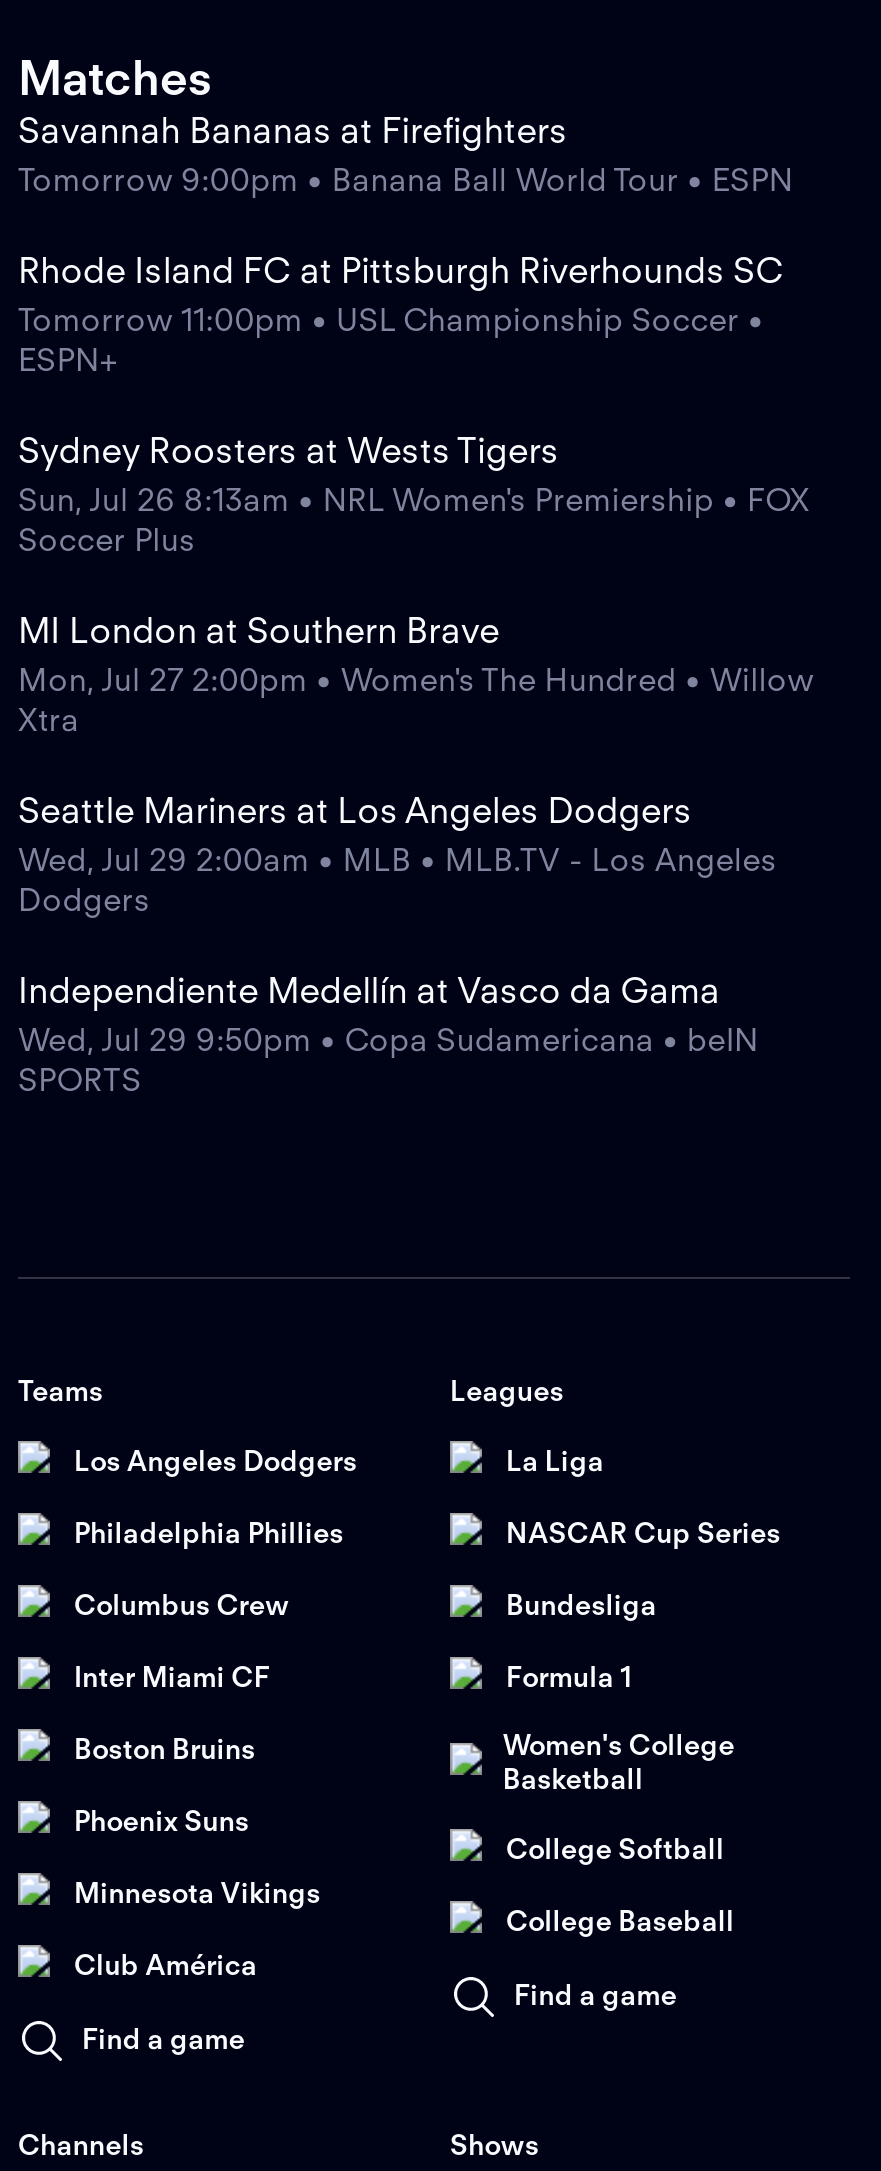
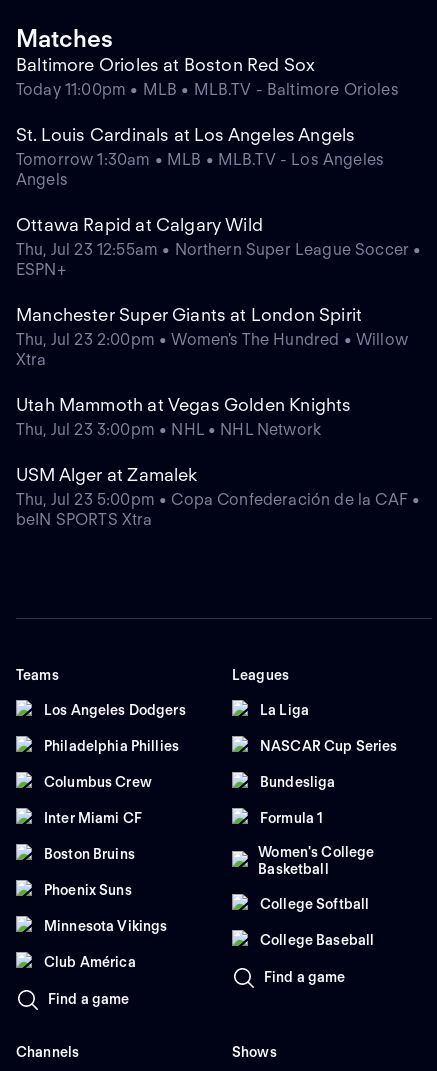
[18,109,793,339] Savannah Bananas at Firefighters | Tomorrow 9:00pm • Banana Ball World Tour • ESPN | Rhode Island FC at Pittsburgh Riverhounds SC | Tomorrow 11:00pm • USL Championship Soccer • -> [16,54,421,259] Baltimore Orioles at Boston Red Sox | Today 11:00pm • MLB • MLB.TV - Baltimore Orioles | St. Louis Cardinals at Los Angeles Angels | Tomorrow 1:30am • MLB • MLB.TV - Los Angeles | Angels | Ottawa Rapid at Calgary Wild | Thu, Jul 23 12:55am • Northern Super League Soccer •
moved [18,341,118,379] -> [16,260,66,279]: ESPN+
[18,429,814,699] Sydney Roosters at Wests Tigers | Sun, Jul 26 8:13am • NRL Women's Premiership • FOX | Soccer Plus | MI London at Southern Brave | Mon, Jul 27 2:00pm • Women's The Hundred • Willow -> [16,304,408,349] Manchester Super Giants at London Spirit | Thu, Jul 23 2:00pm • Women's The Hundred • Willow
[18,789,777,919] Seattle Mariners at Los Angeles Dodgers | Wed, Jul 29 2:00am • MLB • MLB.TV - Los Angeles | Dodgers -> [16,394,351,439] Utah Mammoth at Vegas Golden Knights | Thu, Jul 23 3:00pm • NHL • NHL Network
[18,969,758,1099] Independiente Medellín at Vasco da Gama | Wed, Jul 29 9:50pm • Copa Sudamericana • beIN | SPORTS -> [16,464,420,529] USM Alger at Zamalek | Thu, Jul 23 5:00pm • Copa Confederación de la CAF • | beIN SPORTS Xtra

